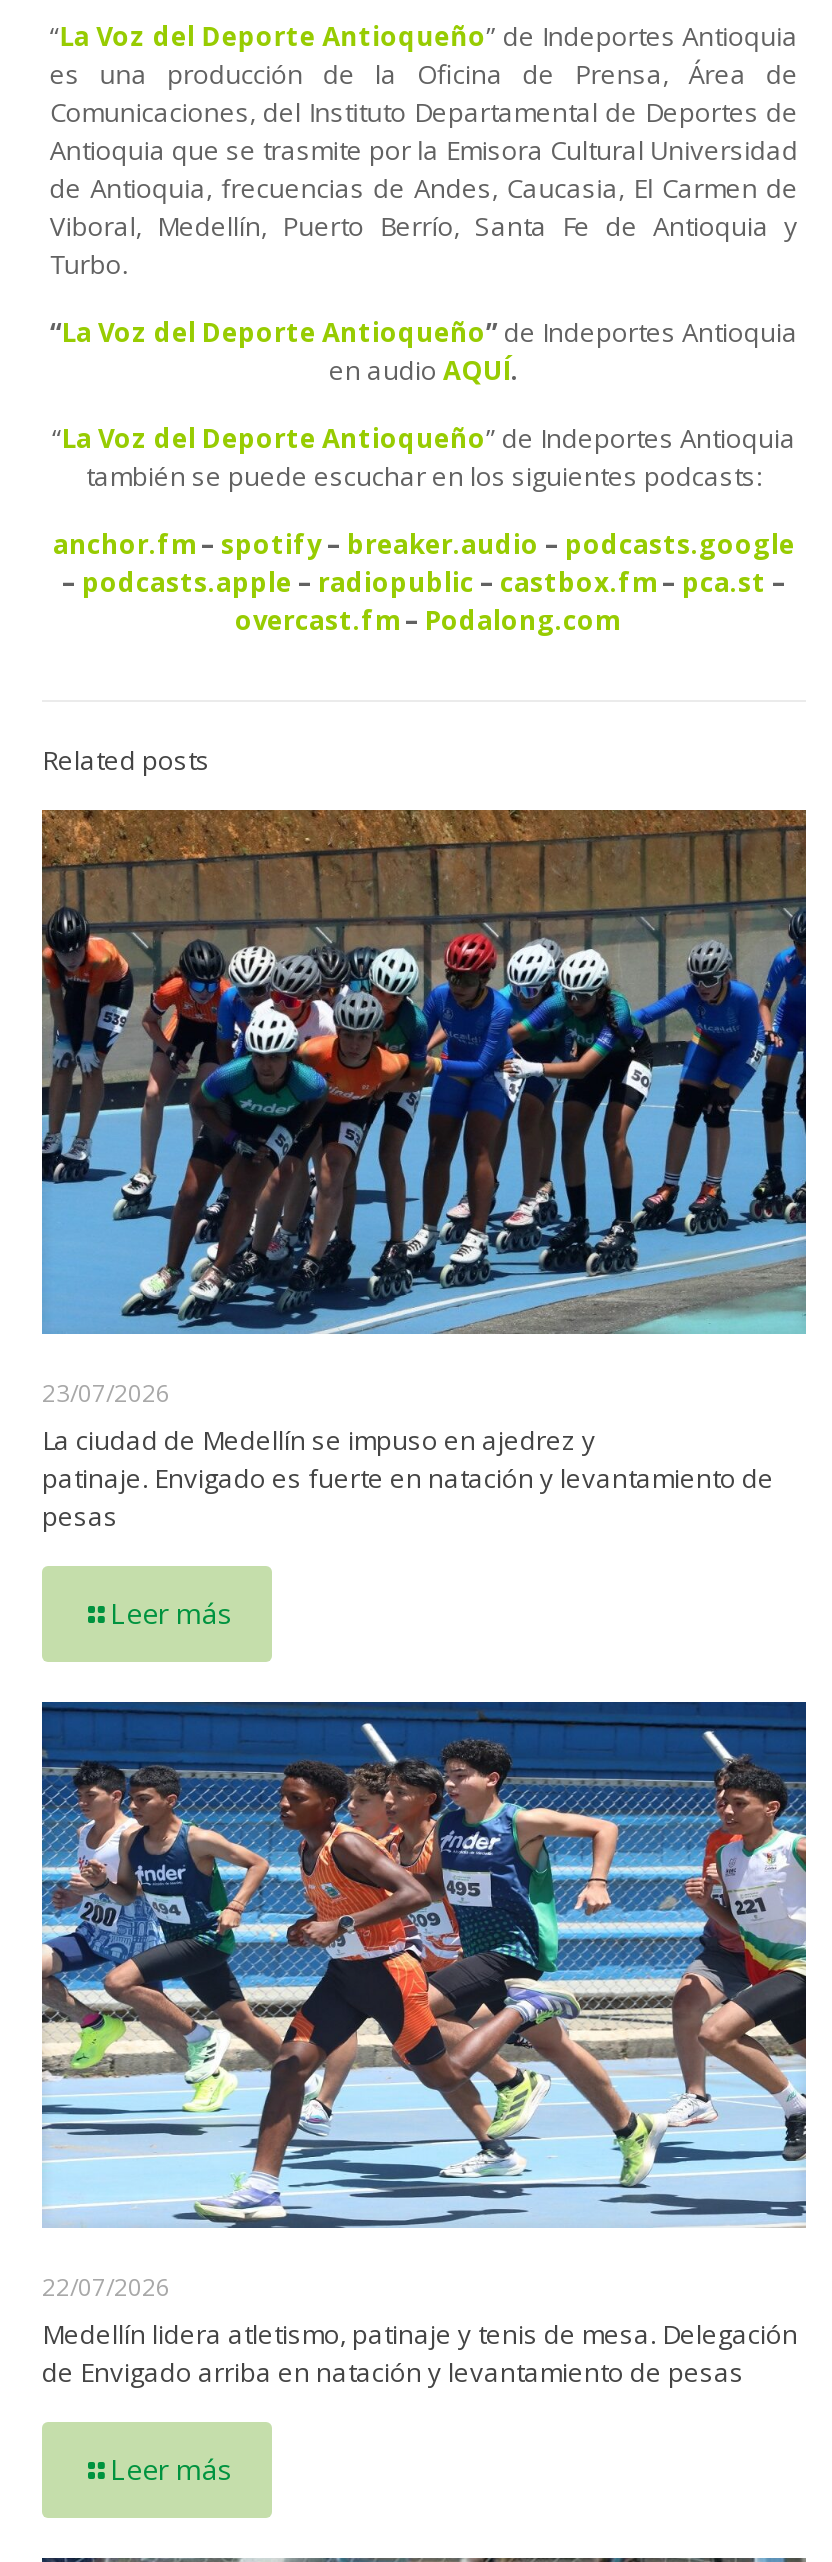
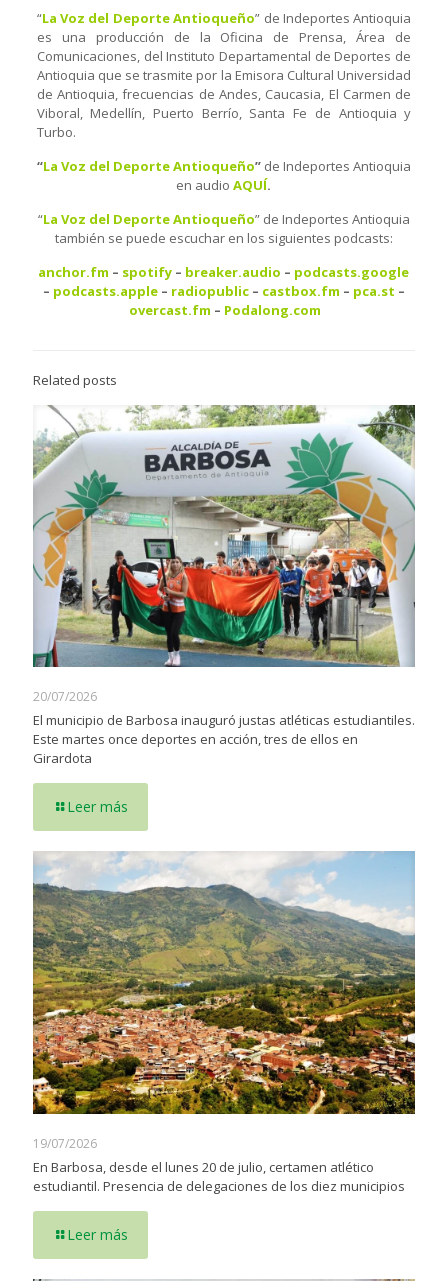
[40,808,808,1535] [image] | 23/07/2026 | La ciudad de Medellín se impuso en ajedrez y | patinaje. Envigado es fuerte en natación y levantamiento de | pesas -> [32,404,416,767] [image] | 20/07/2026 | El municipio de Barbosa inauguró justas atléticas estudiantiles. | Este martes once deportes en acción, tres de ellos en | Girardota
[40,1700,808,2390] [image] | 22/07/2026 | Medellín lidera atletismo, patinaje y tenis de mesa. Delegación | de Envigado arriba en natación y levantamiento de pesas -> [32,851,416,1195] [image] | 19/07/2026 | En Barbosa, desde el lunes 20 de julio, certamen atlético | estudiantil. Presencia de delegaciones de los diez municipios

